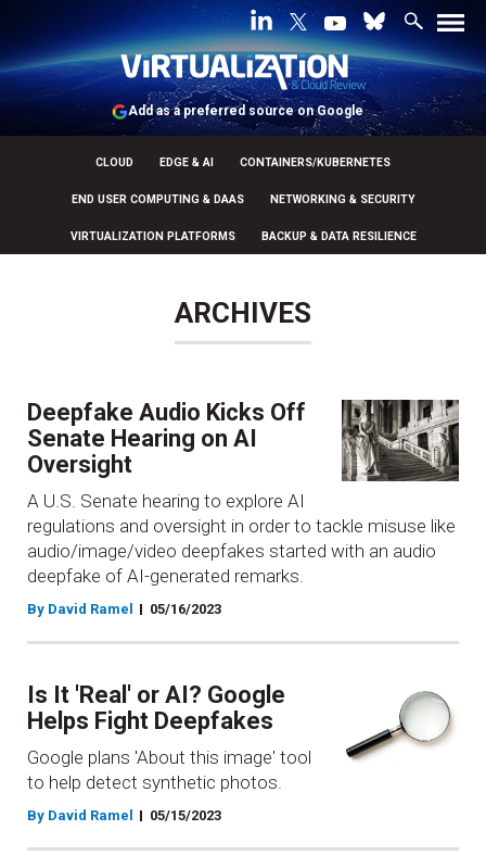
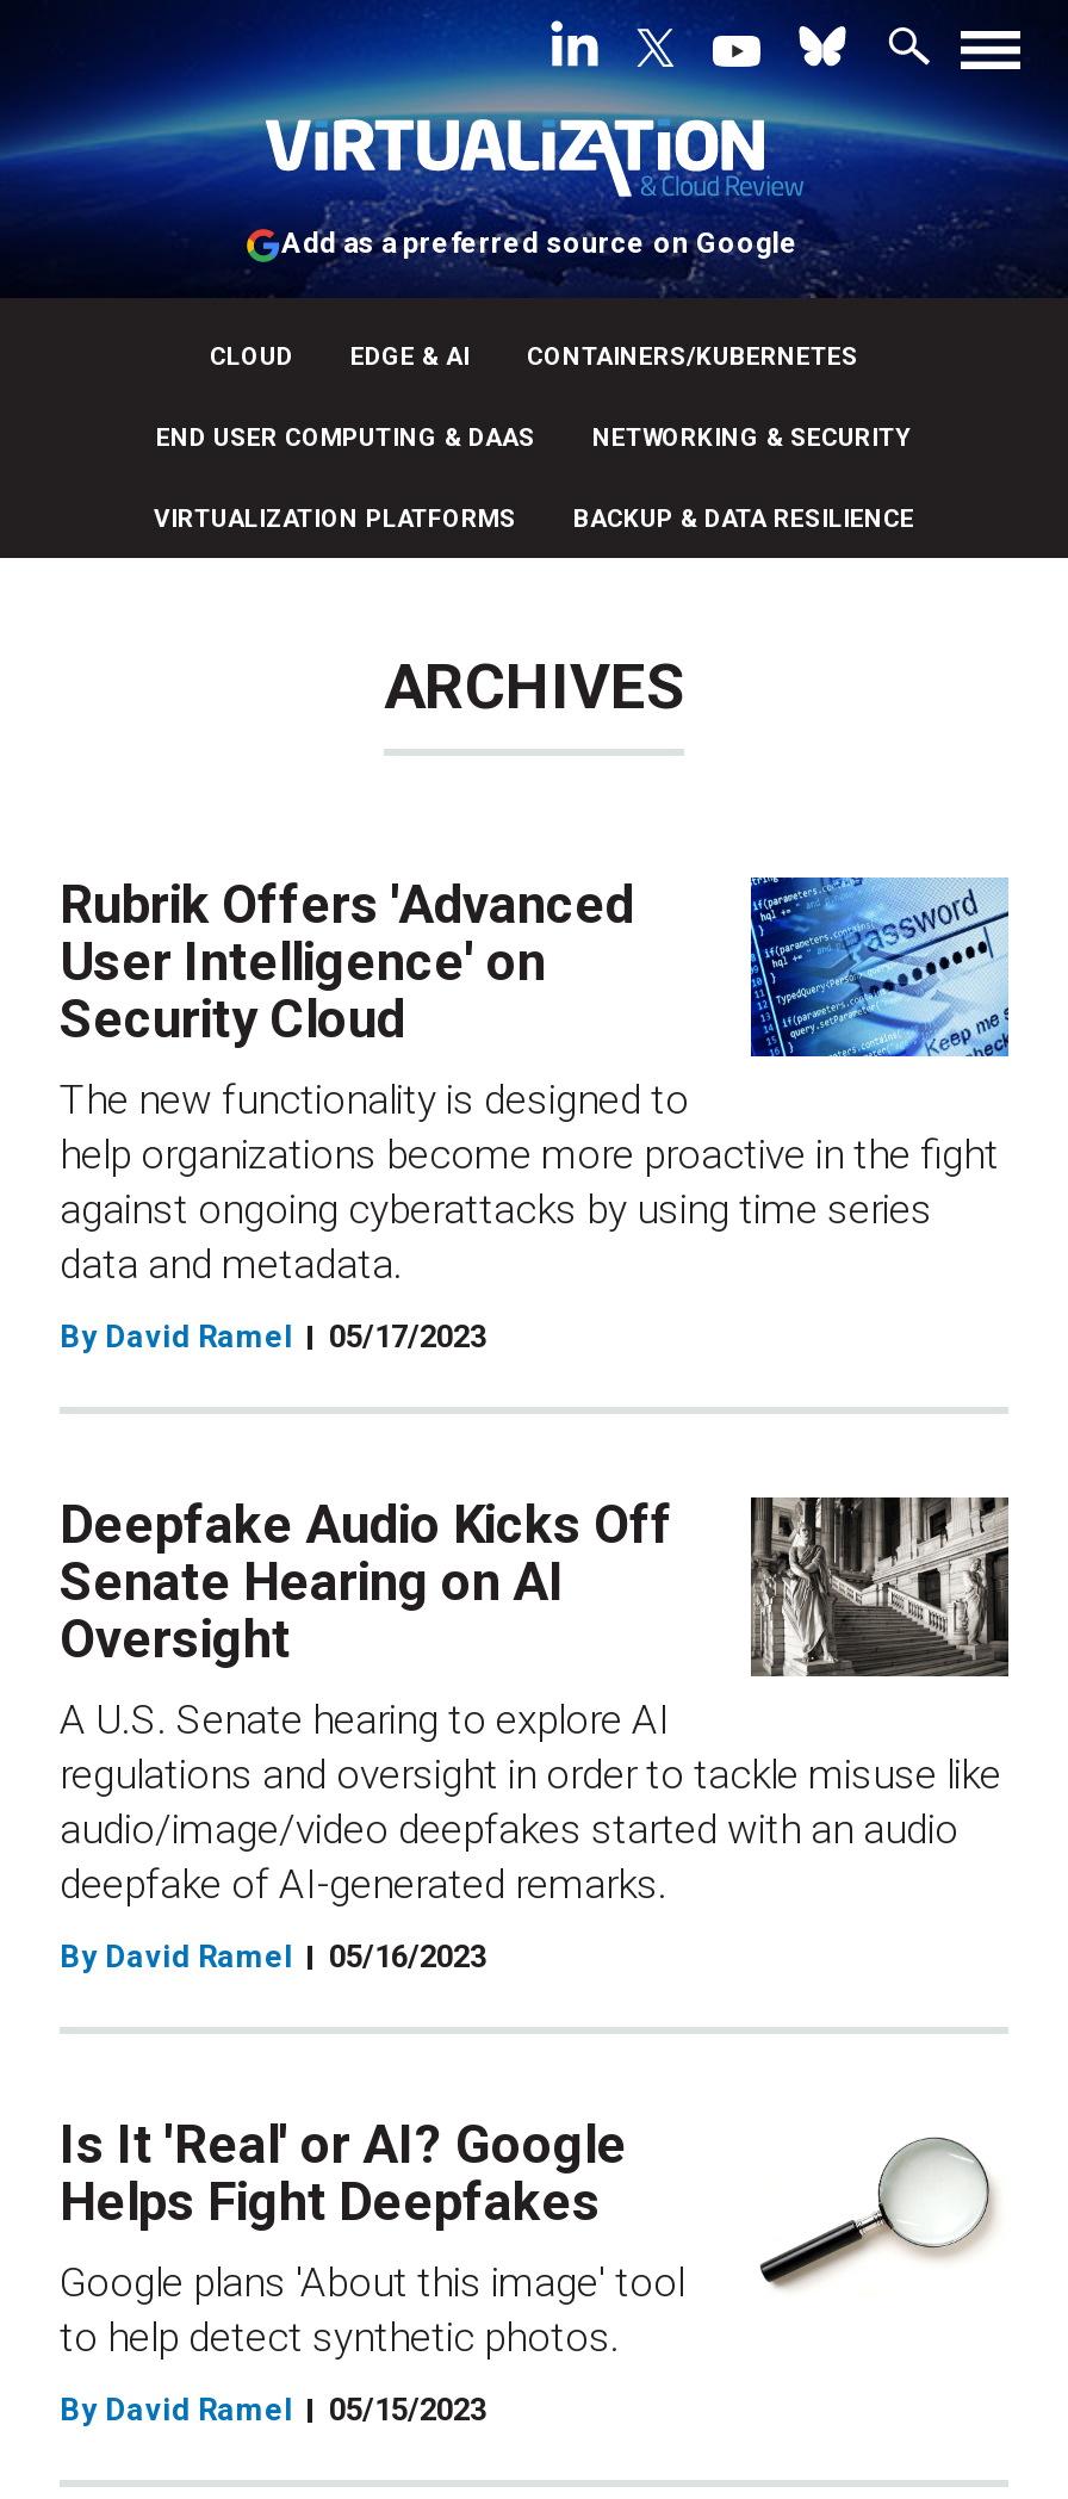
none -> [60,875,1011,1354] [image] | Rubrik Offers 'Advanced | User Intelligence' on | Security Cloud | The new functionality is designed to | help organizations become more proactive in the fight | against ongoing cyberattacks by using time series | data and metadata. | By David Ramel | 05/17/2023

